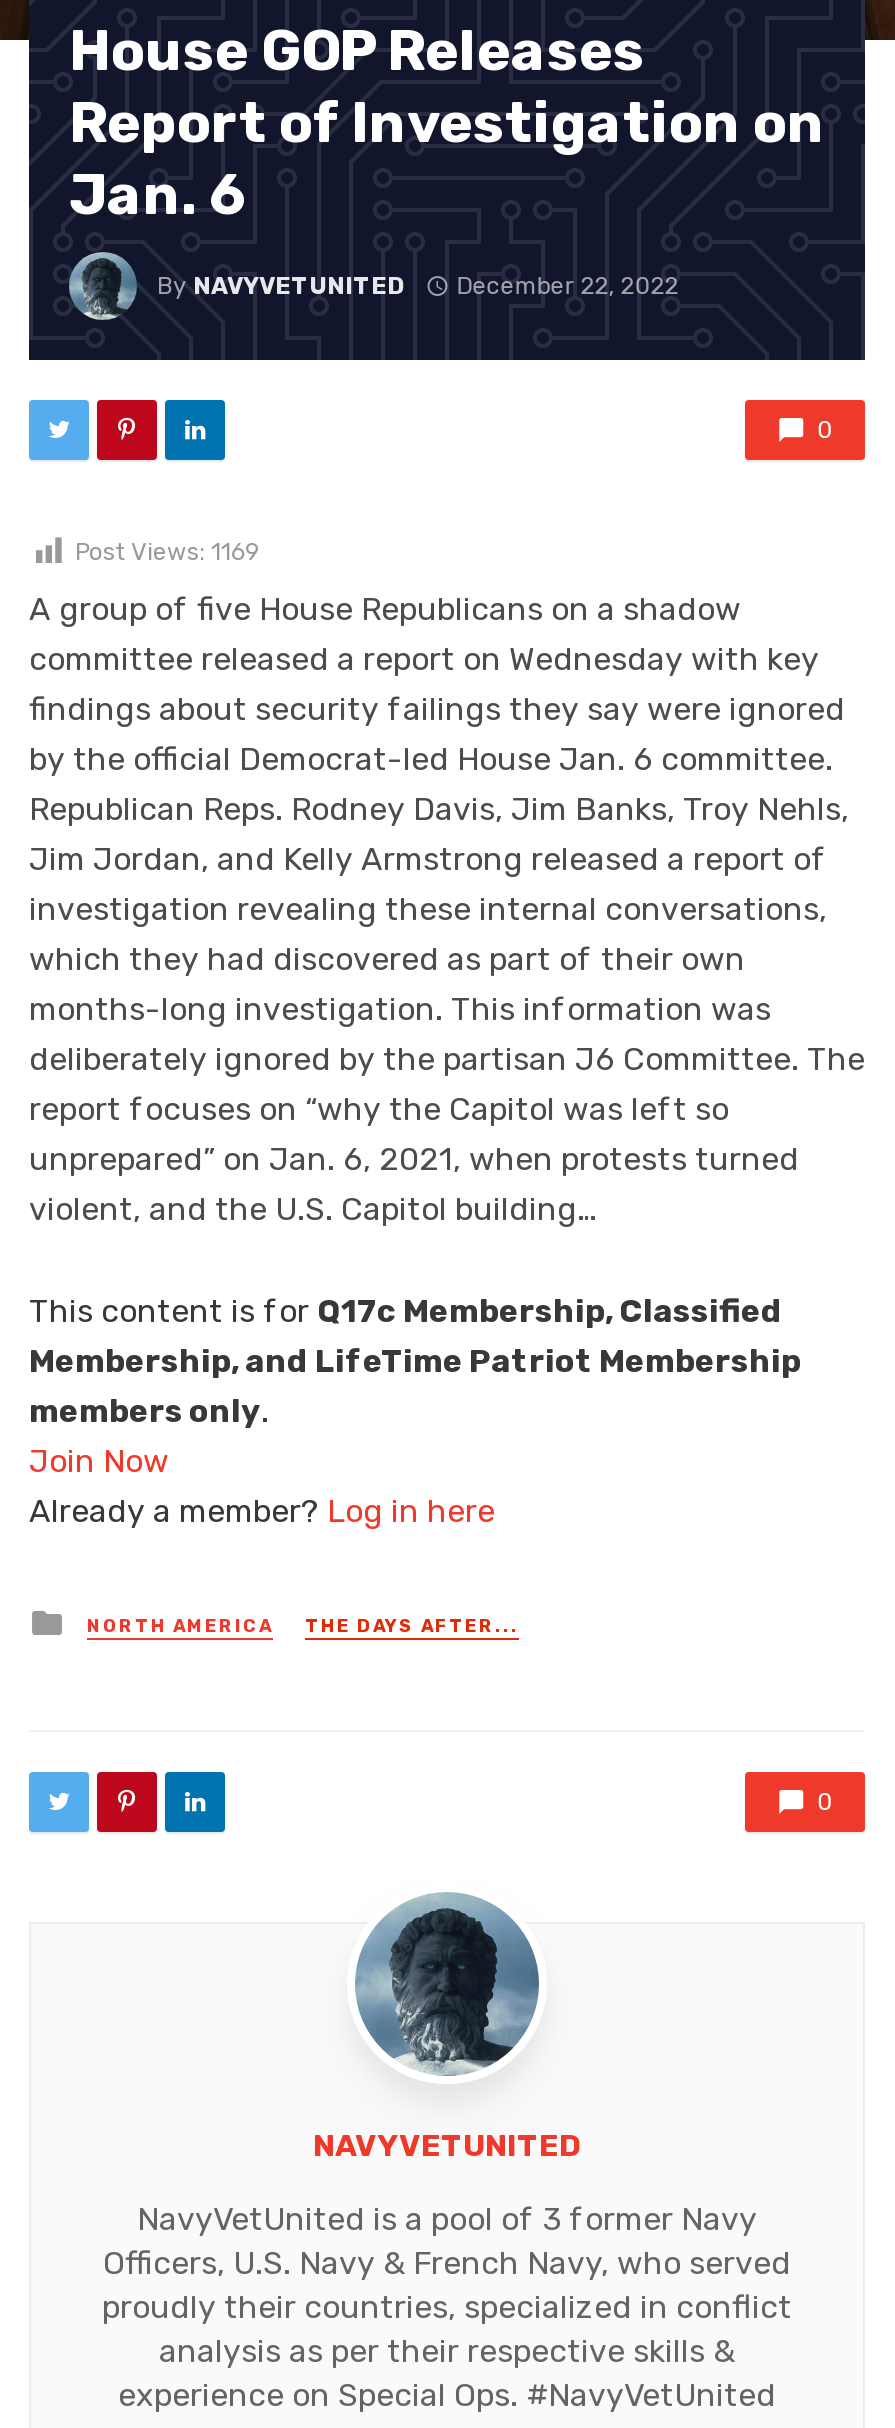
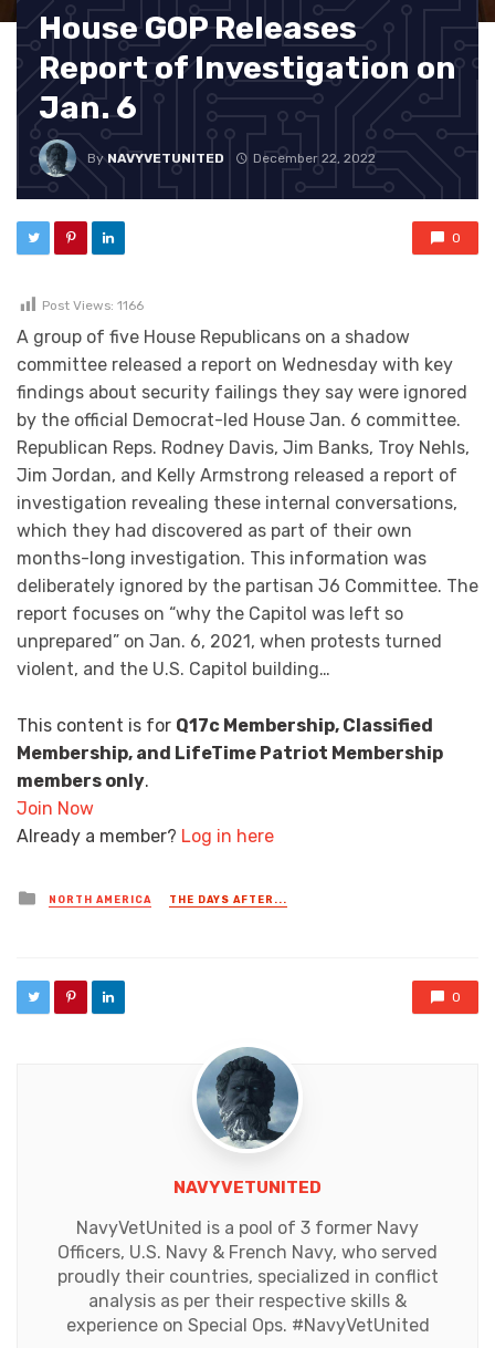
[75,539,261,567] Post Views: 1169 -> [42,298,144,314] Post Views: 1166

